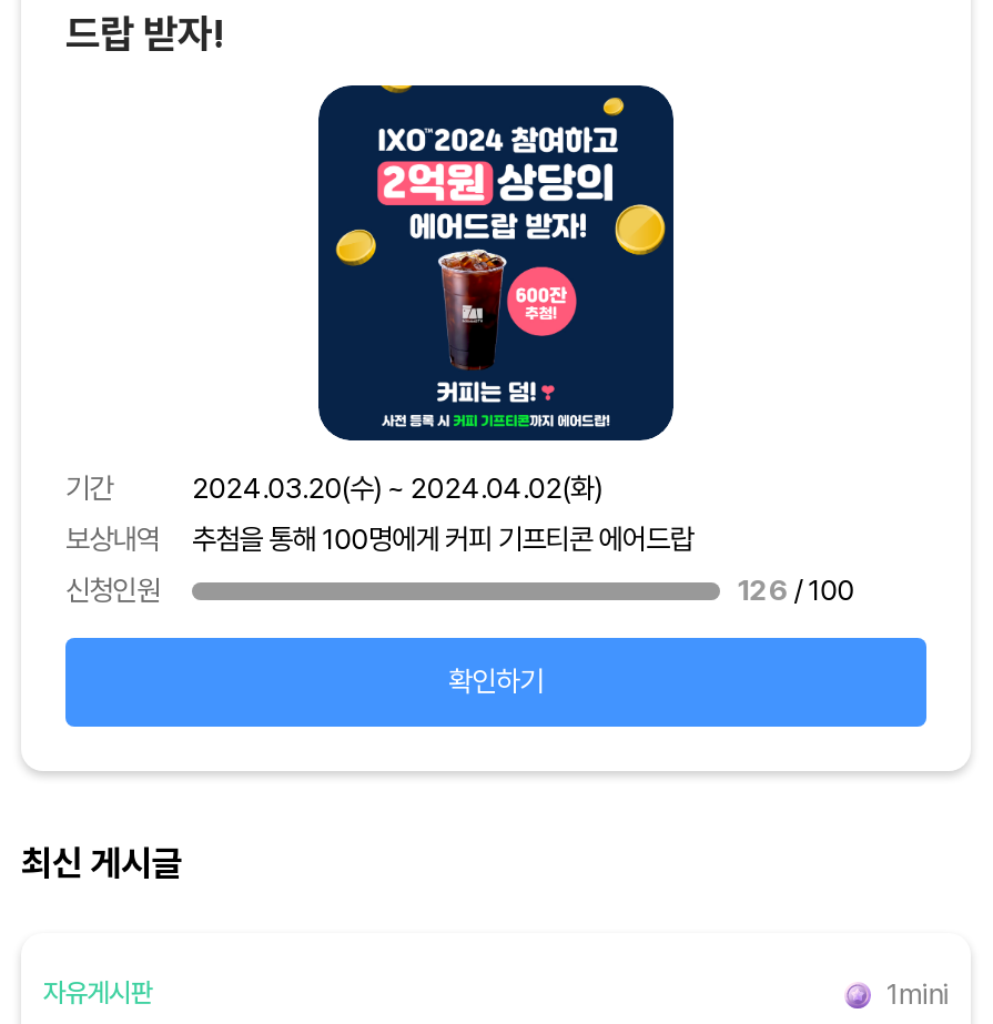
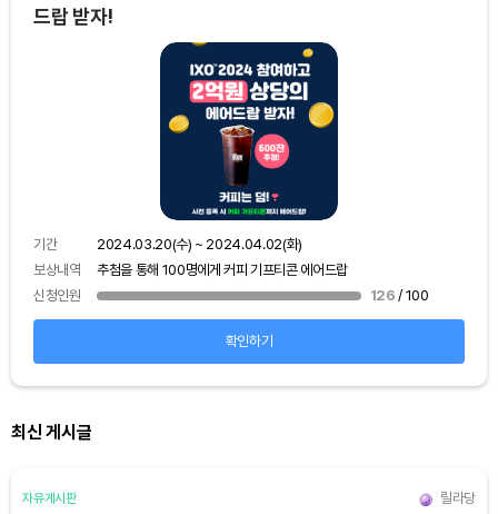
[886,976,949,1010] 1mini -> [440,490,476,506] 릴라당

